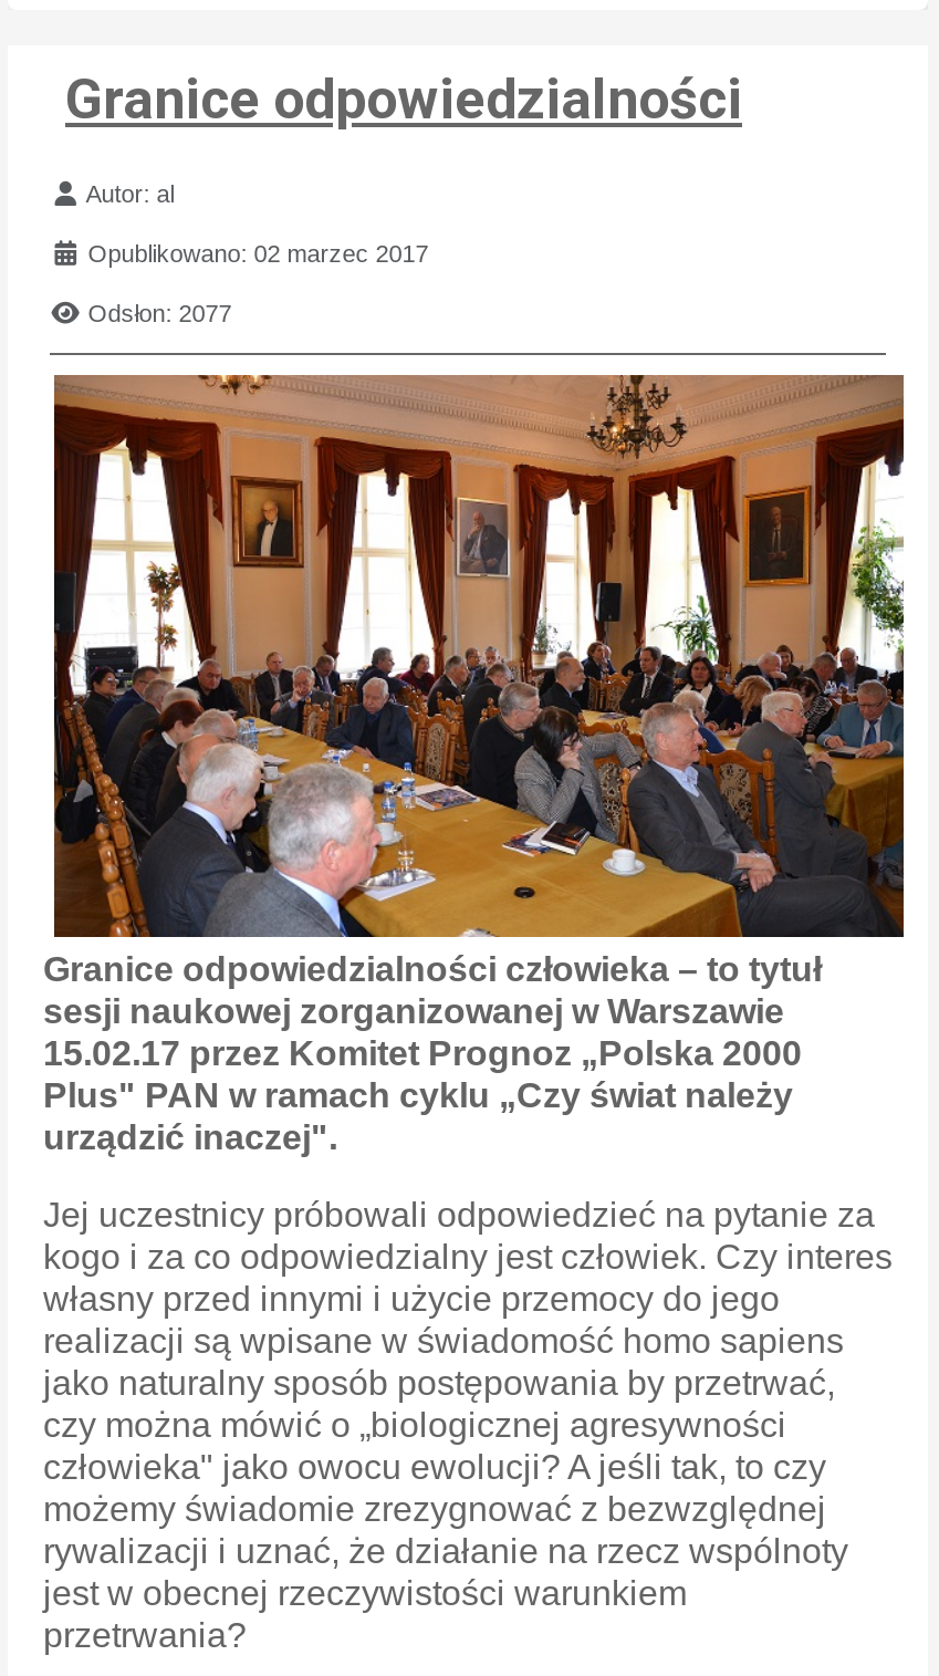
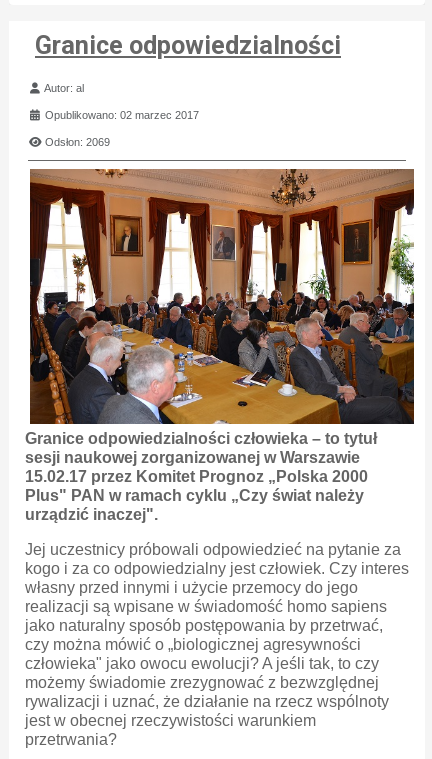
[88,300,232,327] Odsłon: 2077 -> [45,136,110,148] Odsłon: 2069

